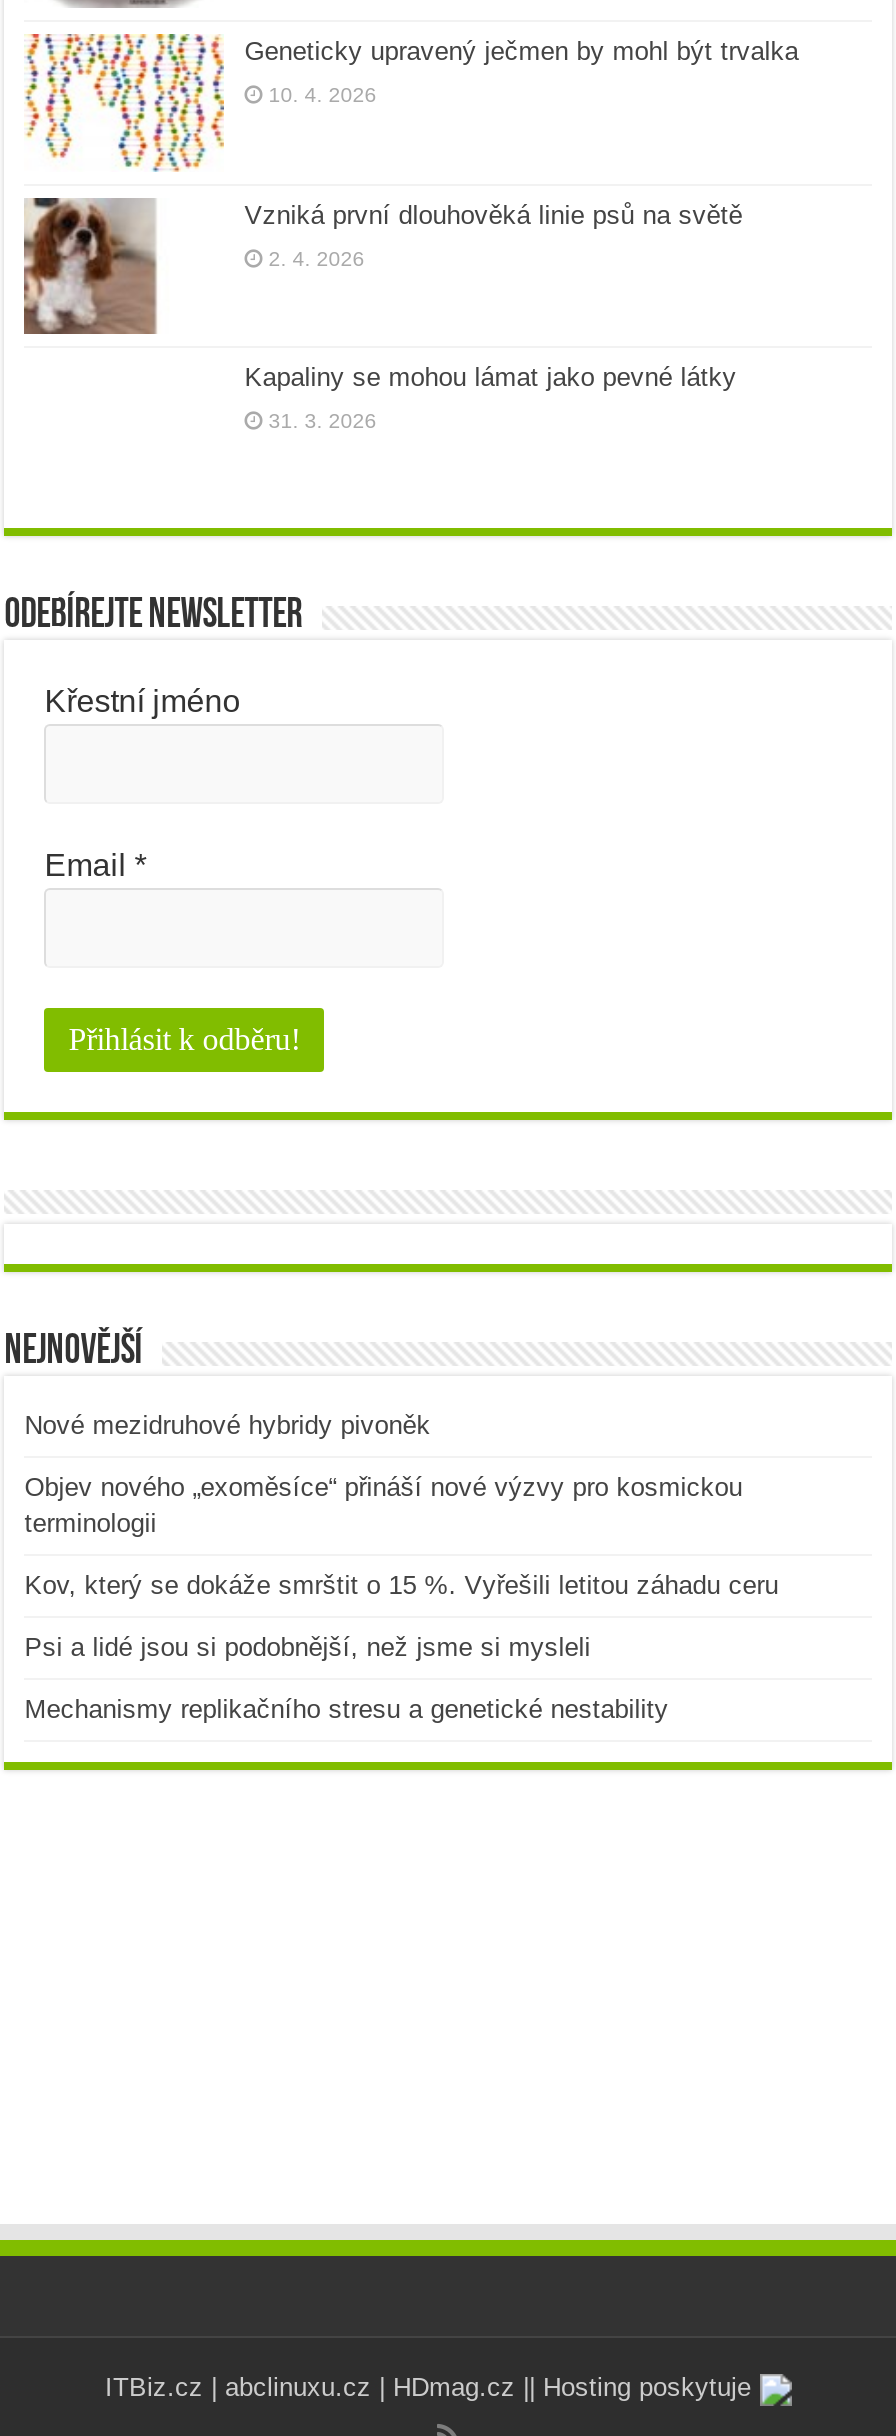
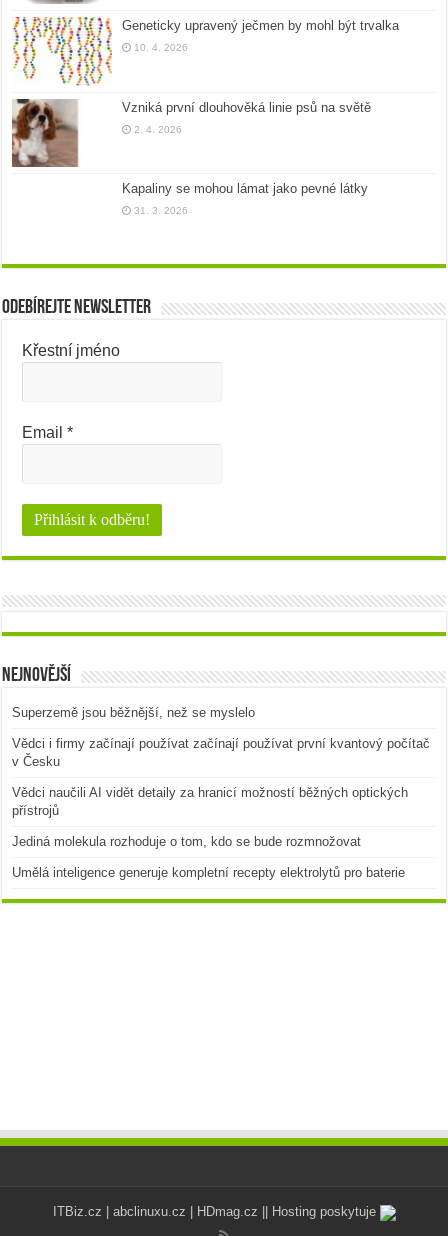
[24,1410,430,1440] Nové mezidruhové hybridy pivoněk -> [12,705,255,720] Superzemě jsou běžnější, než se myslelo
[24,1472,742,1538] Objev nového „exoměsíce“ přináší nové výzvy pro kosmickou | terminologii -> [12,736,430,769] Vědci i firmy začínají používat začínají používat první kvantový počítač | v Česku
[24,1570,778,1600] Kov, který se dokáže smrštit o 15 %. Vyřešili letitou záhadu ceru -> [12,785,408,818] Vědci naučili AI vidět detaily za hranicí možností běžných optických | přístrojů
[24,1632,590,1662] Psi a lidé jsou si podobnější, než jsme si mysleli -> [12,834,361,849] Jediná molekula rozhoduje o tom, kdo se bude rozmnožovat
[24,1694,668,1724] Mechanismy replikačního stresu a genetické nestability -> [12,865,405,880] Umělá inteligence generuje kompletní recepty elektrolytů pro baterie

